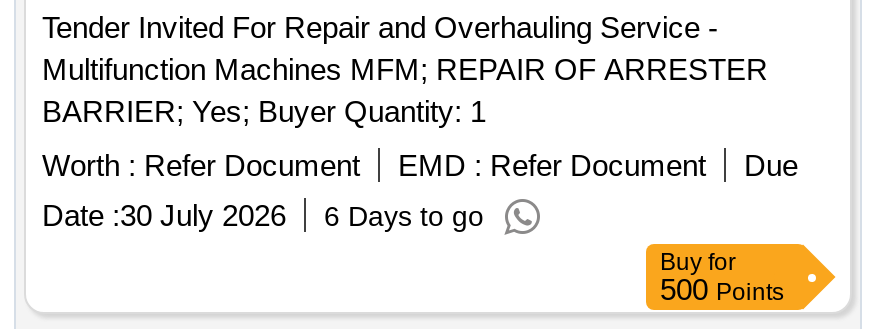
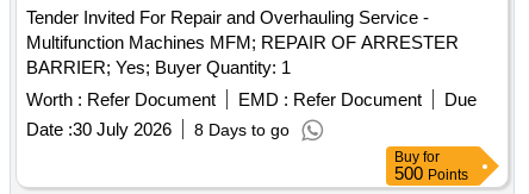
[42,198,484,232] Date : 30 July 2026 6 Days to go -> [26,119,290,139] Date : 30 July 2026 8 Days to go

